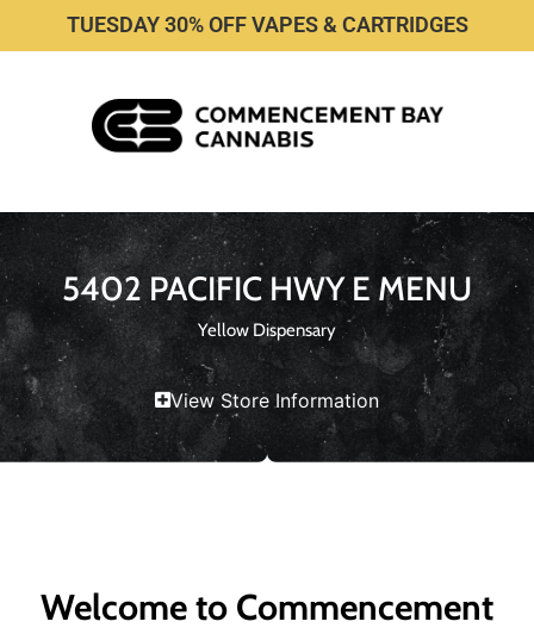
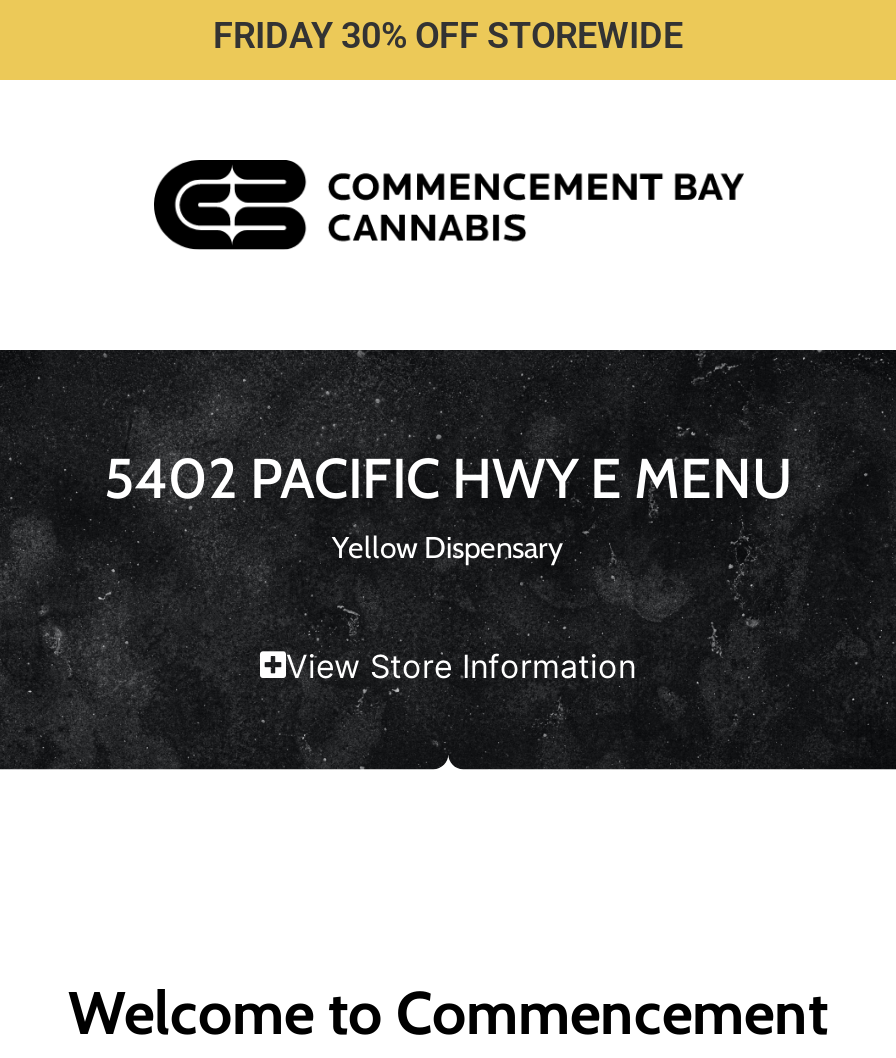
[66,12,468,37] TUESDAY 30% OFF VAPES & CARTRIDGES -> [213,14,683,56] FRIDAY 30% OFF STOREWIDE

